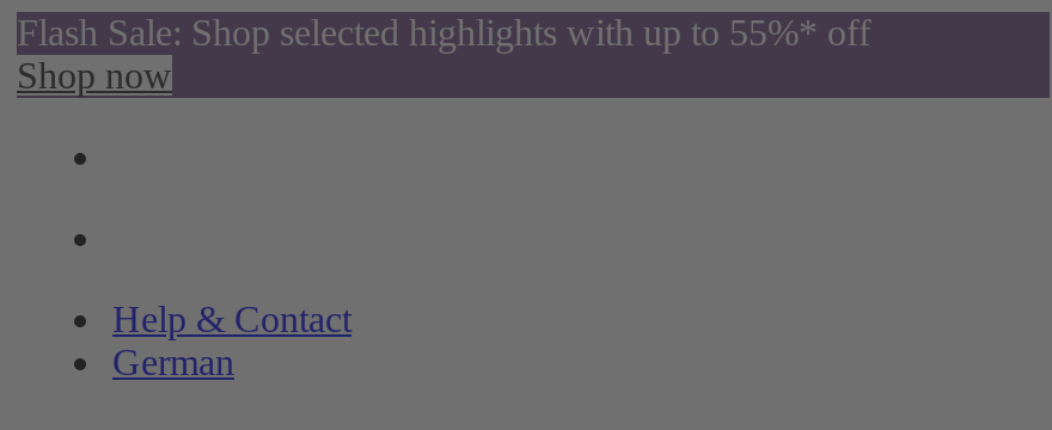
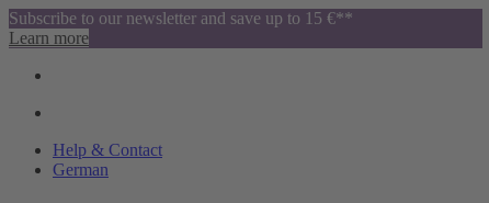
[17,12,870,96] Flash Sale: Shop selected highlights with up to 55%* off | Shop now -> [9,9,353,47] Subscribe to our newsletter and save up to 15 €** | Learn more

